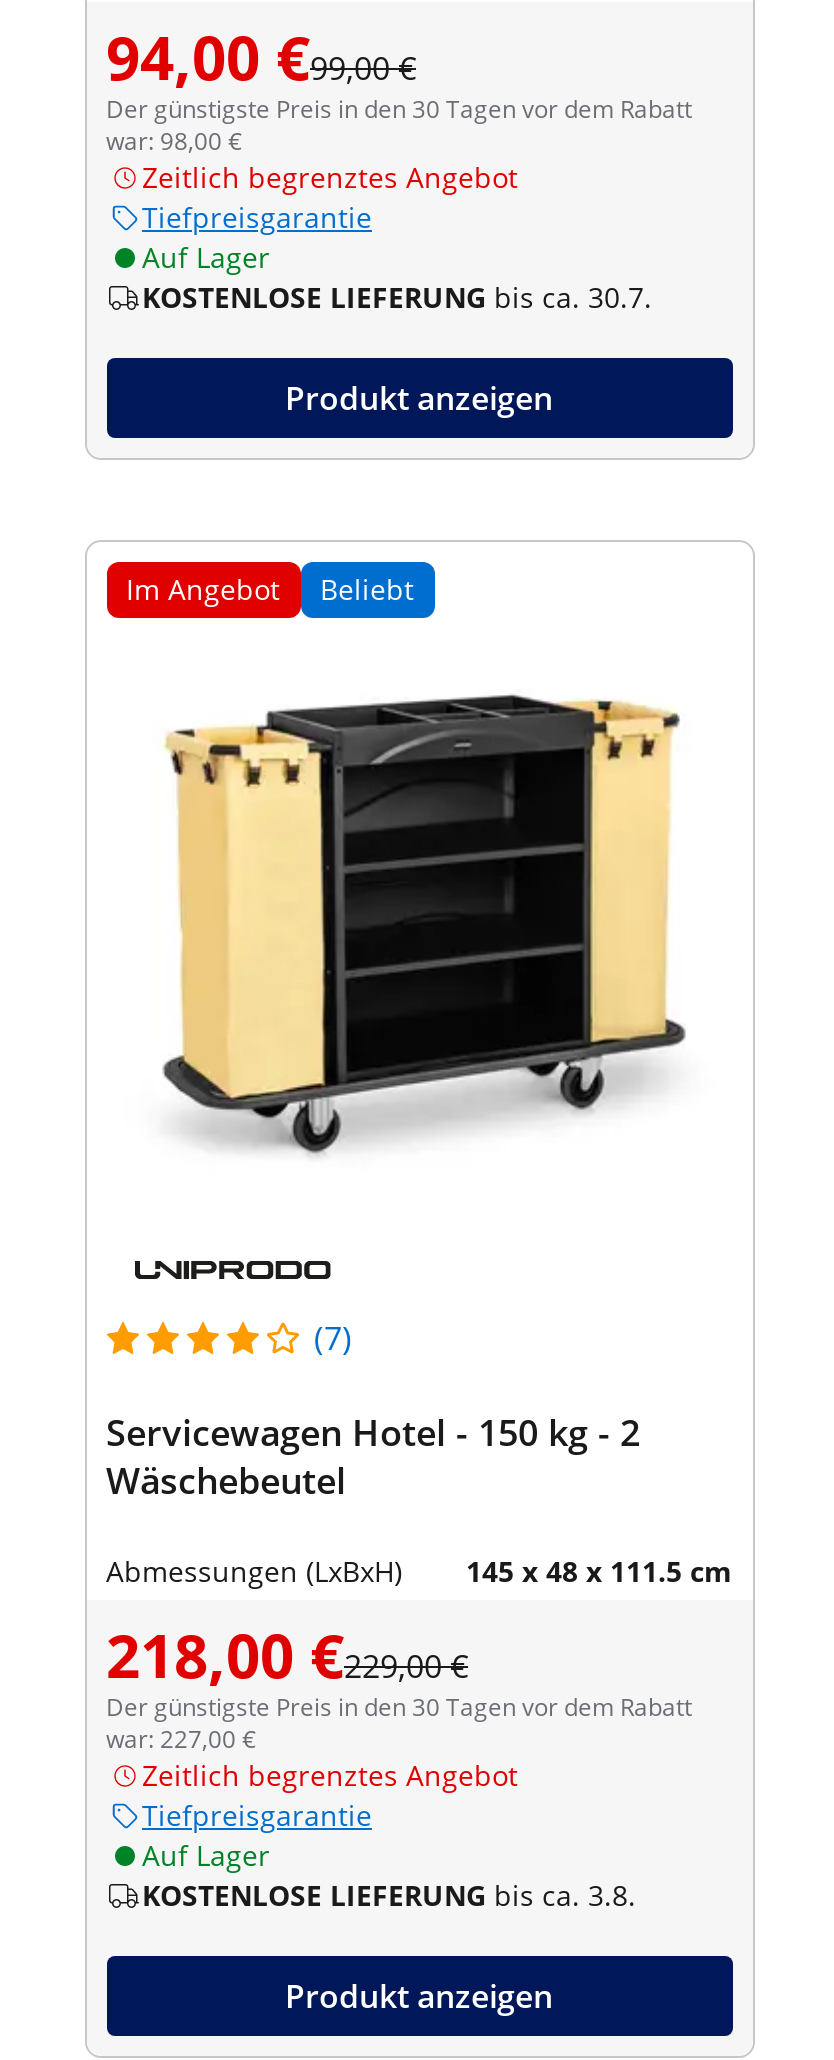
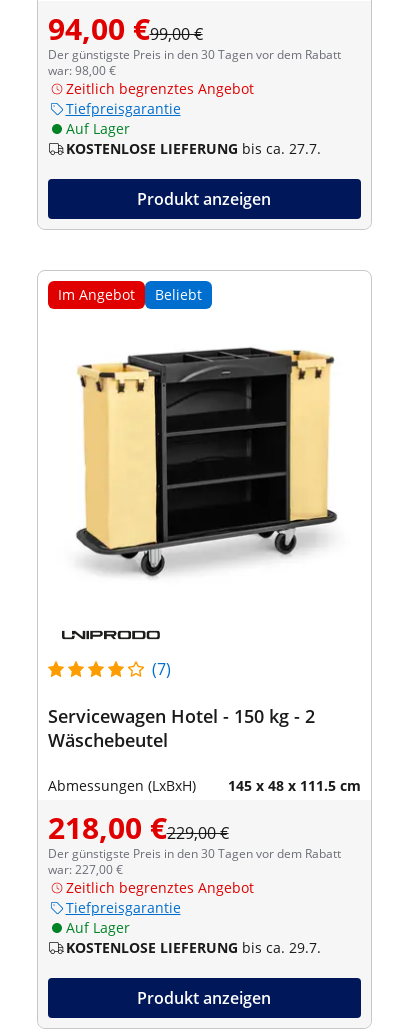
[142,277,652,315] KOSTENLOSE LIEFERUNG bis ca. 30.7. -> [65,139,320,158] KOSTENLOSE LIEFERUNG bis ca. 27.7.
[142,1875,636,1913] KOSTENLOSE LIEFERUNG bis ca. 3.8. -> [65,938,320,957] KOSTENLOSE LIEFERUNG bis ca. 29.7.

